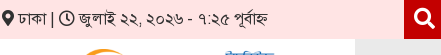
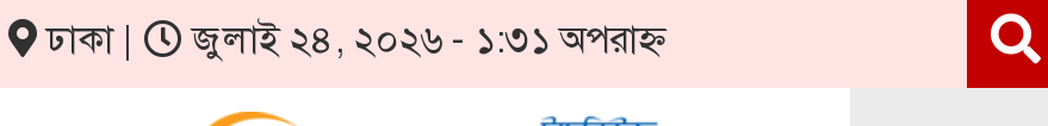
[75,9,268,29] জুলাই ২২, ২০২৬ - ৭:২৫ পূর্বাহ্ন -> [182,17,666,64] জুলাই ২৪, ২০২৬ - ১:৩১ অপরাহ্ন

